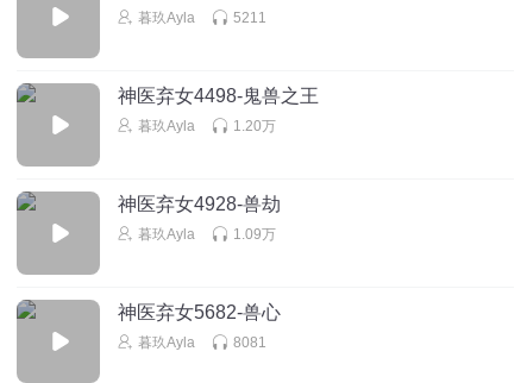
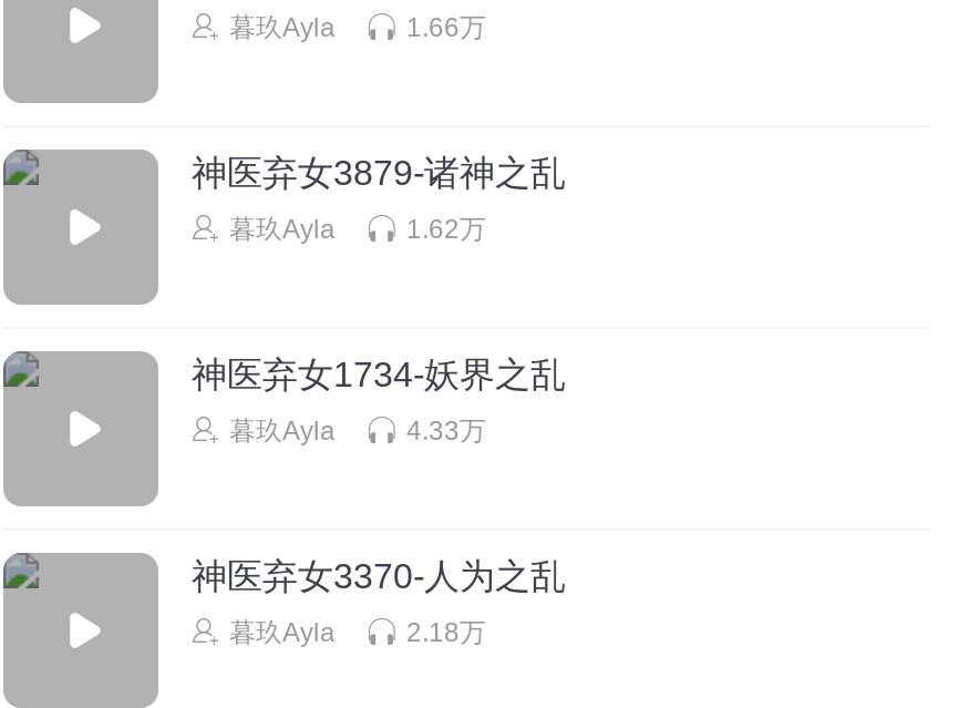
[233,9,266,26] 5211 -> [406,11,486,42] 1.66万
[118,85,319,105] 神医弃女4498-鬼兽之王 -> [192,153,566,191] 神医弃女3879-诸神之乱
[233,117,276,134] 1.20万 -> [406,213,486,244] 1.62万
[118,193,281,214] 神医弃女4928-兽劫 -> [192,355,566,392] 神医弃女1734-妖界之乱
[233,225,276,242] 1.09万 -> [406,414,486,445] 4.33万
[118,302,281,322] 神医弃女5682-兽心 -> [192,556,566,594] 神医弃女3370-人为之乱
[233,334,266,350] 8081 -> [406,616,486,647] 2.18万

